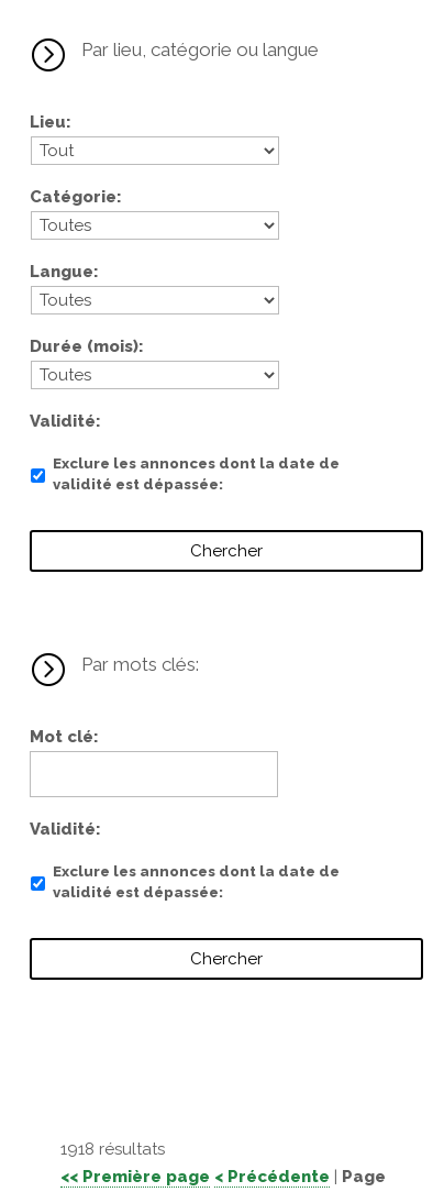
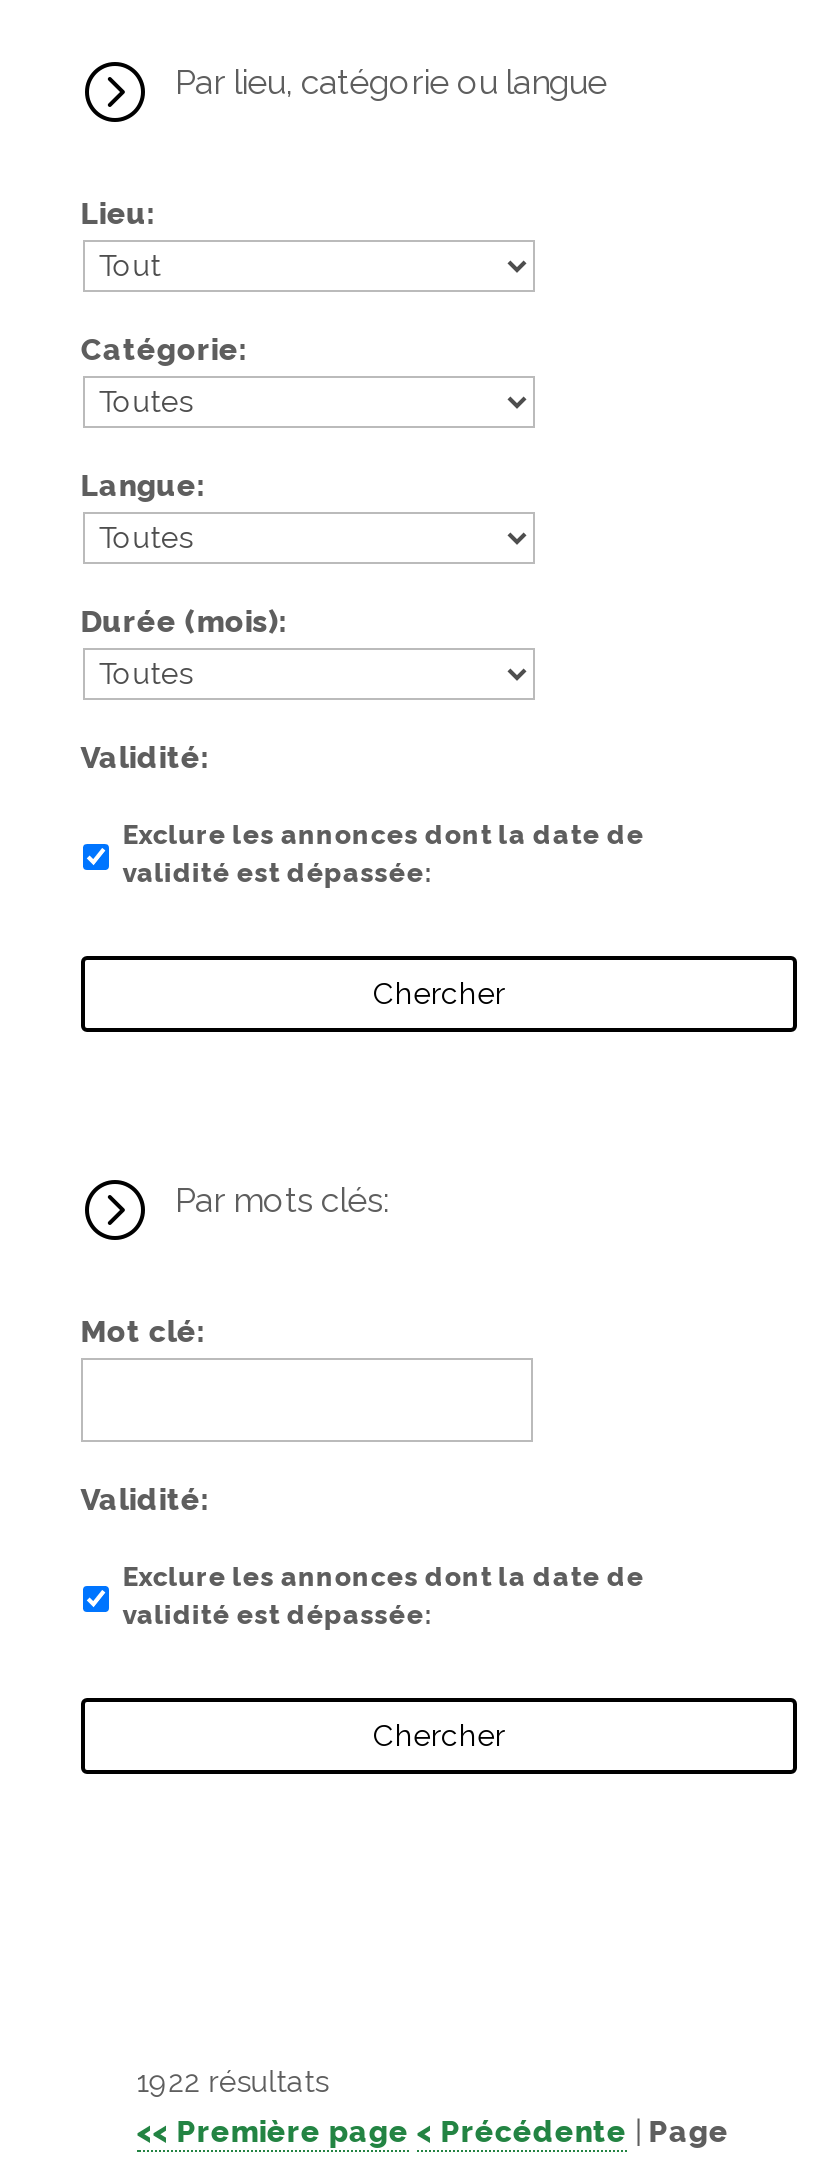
[60,1139,165,1159] 1918 résultats -> [137,2064,329,2100] 1922 résultats

